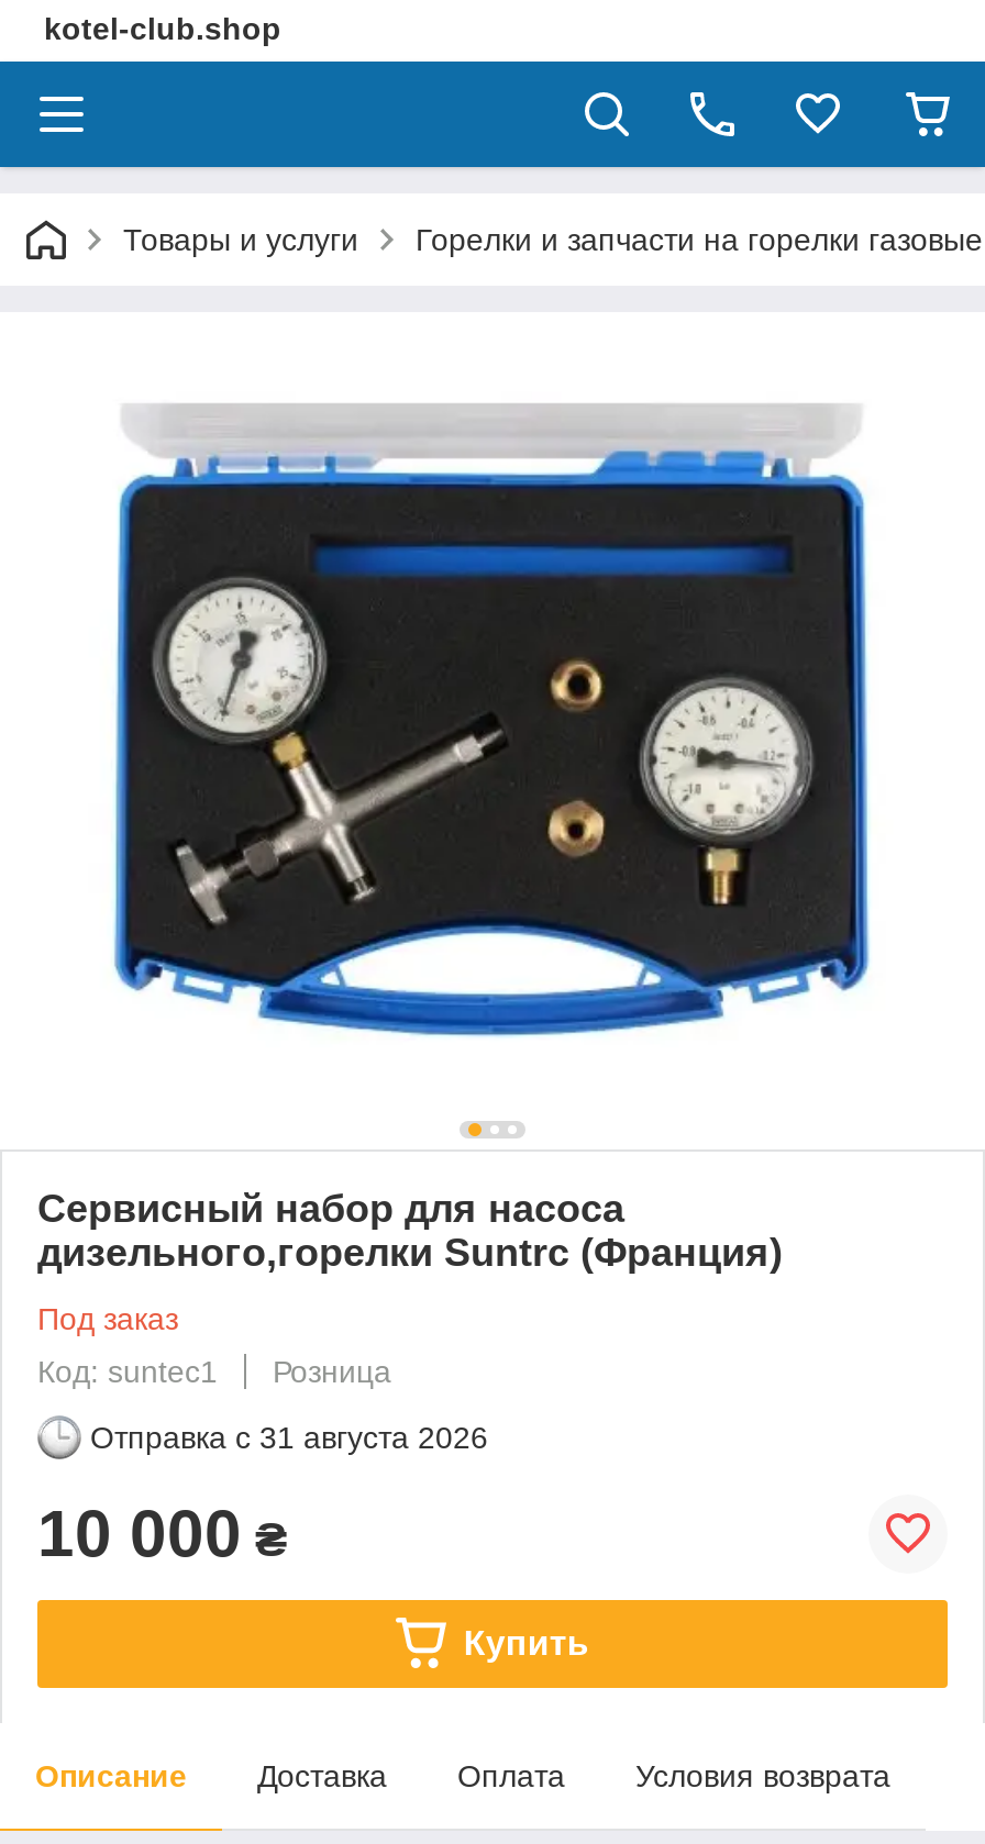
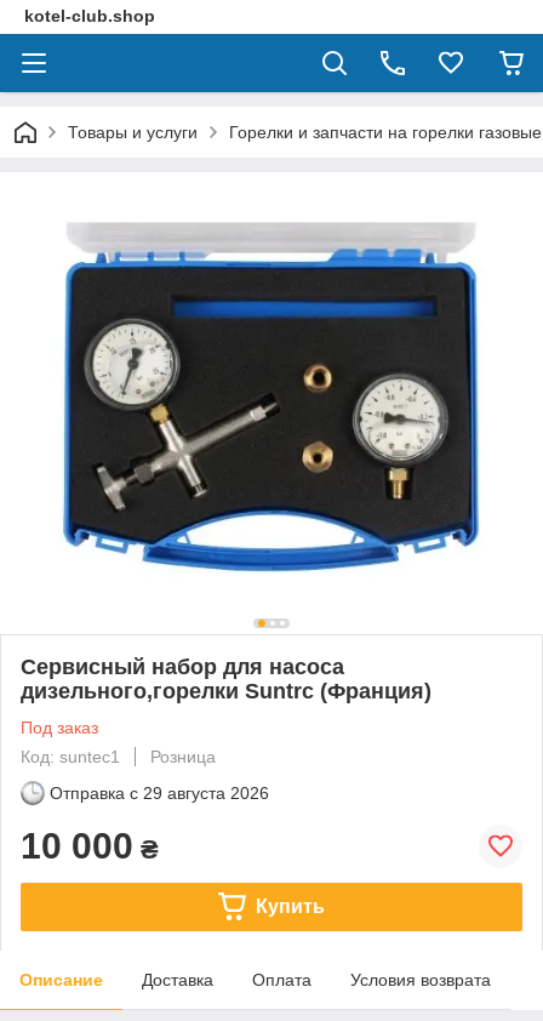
[90,1419,488,1455] Отправка с 31 августа 2026 -> [50,783,269,802] Отправка с 29 августа 2026

